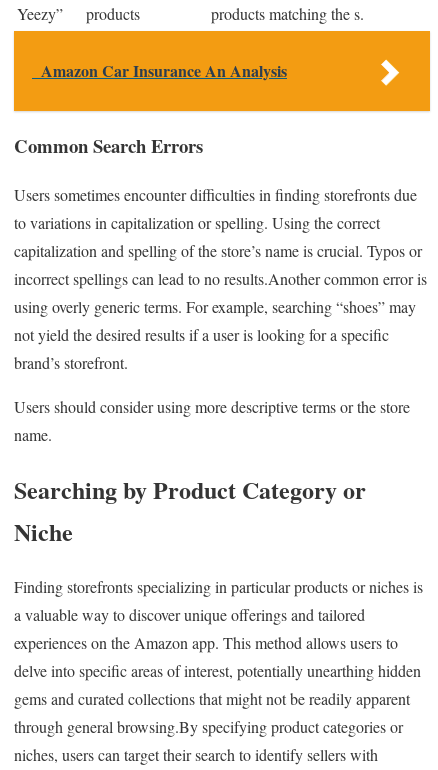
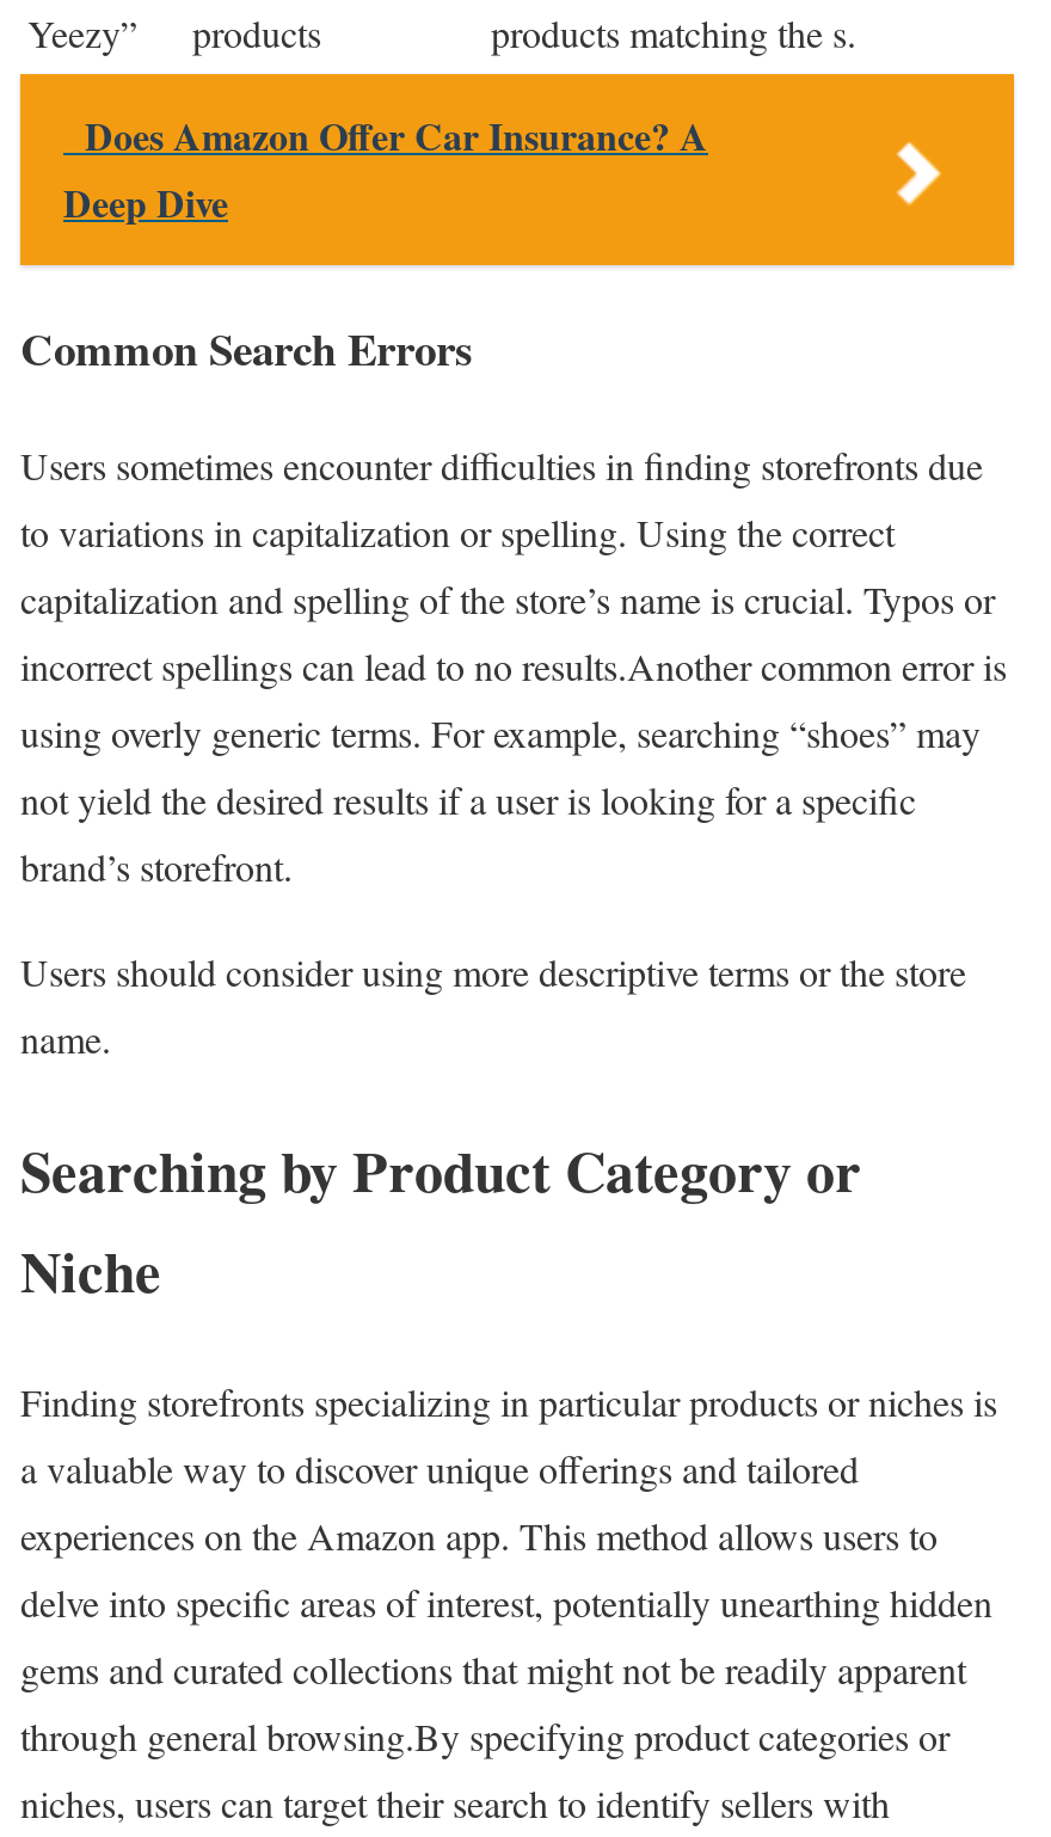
[41,59,287,82] Amazon Car Insurance An Analysis -> [63,108,708,230] Does Amazon Offer Car Insurance? A | Deep Dive

